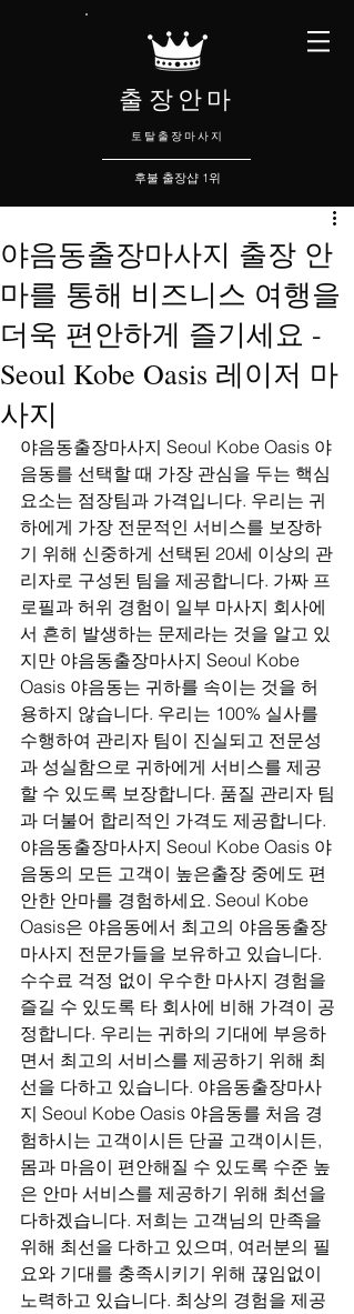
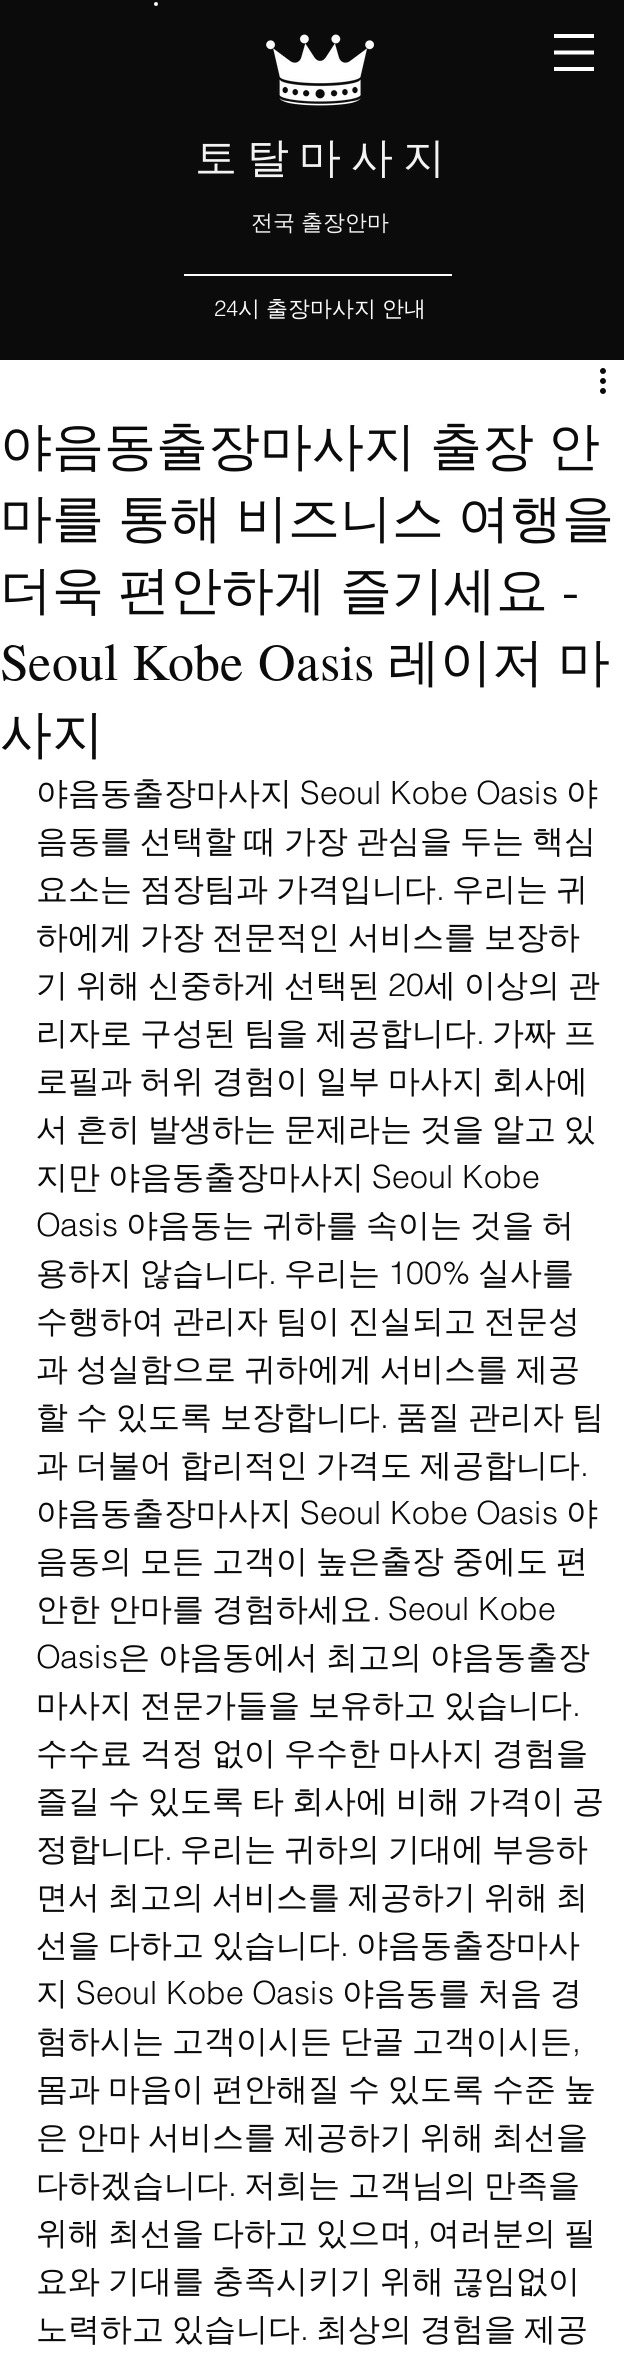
[119,84,236,185] 출장안마 | 토탈출장마사지 | 후불 출장샵 1위 -> [195,128,445,322] 토 탈 마 사 지 | 전국 출장안마 | 24시 출장마사지 안내

